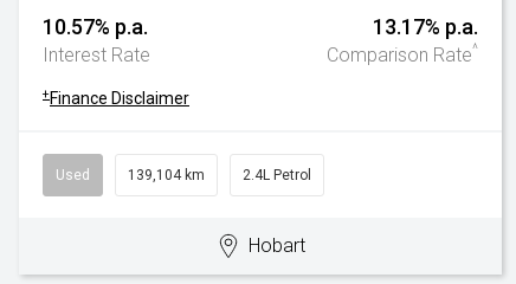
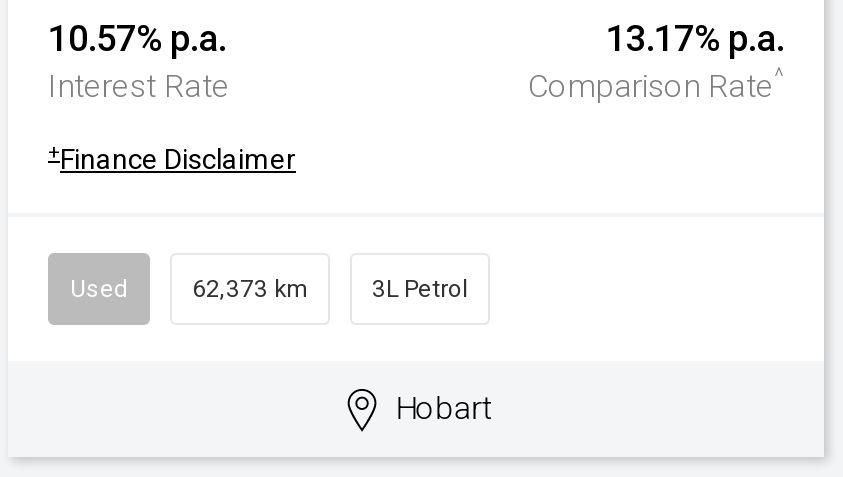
[128,167,205,183] 139,104 km -> [192,276,308,304] 62,373 km
[243,167,311,183] 2.4L Petrol -> [372,276,468,304] 3L Petrol

